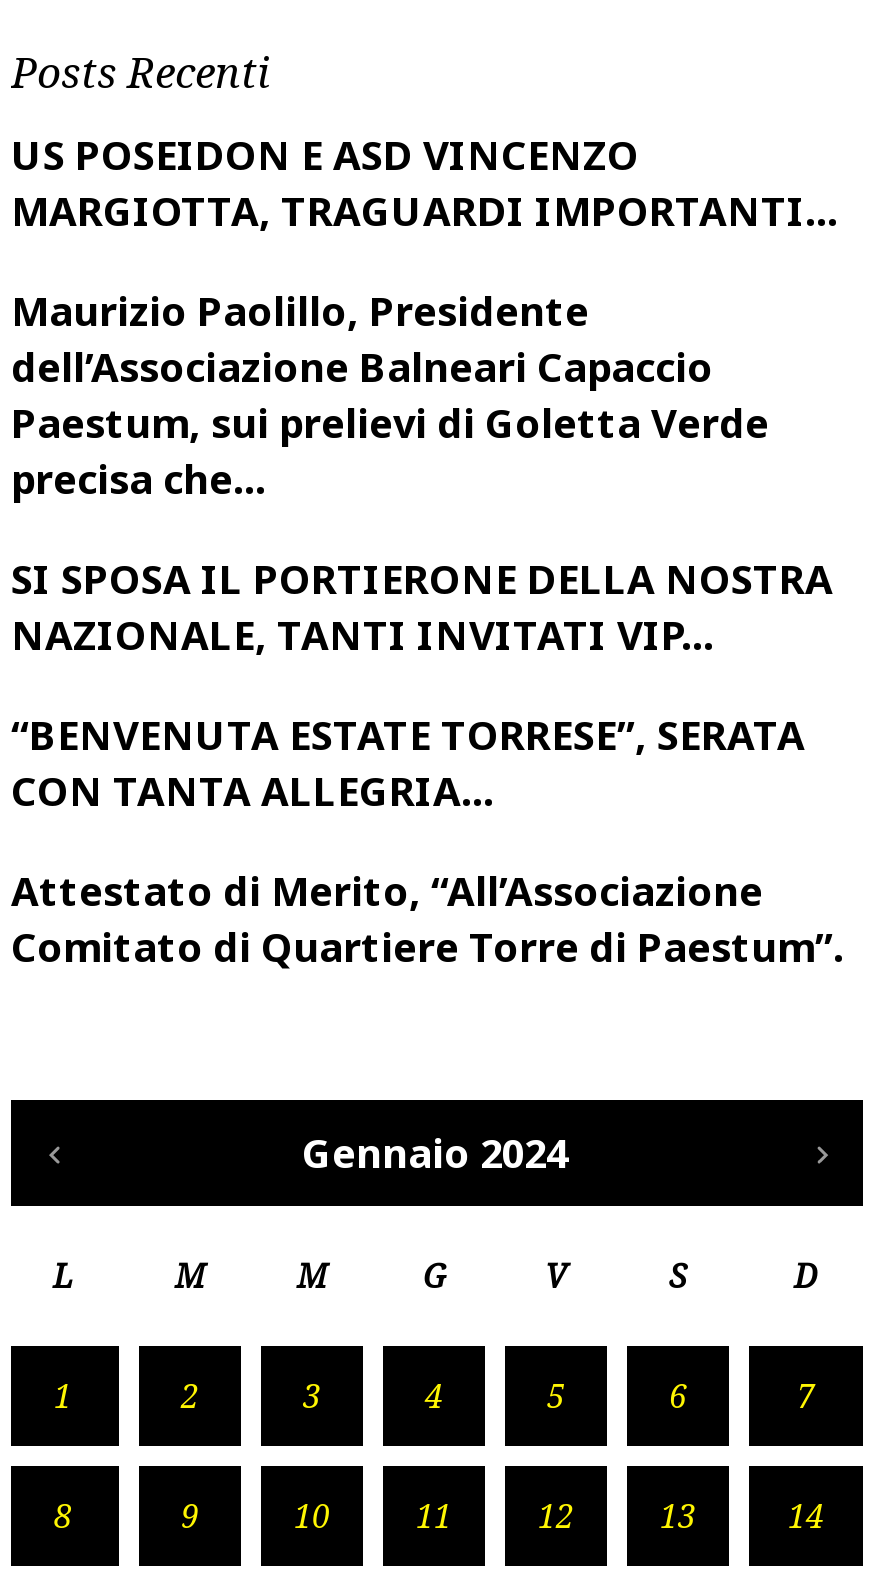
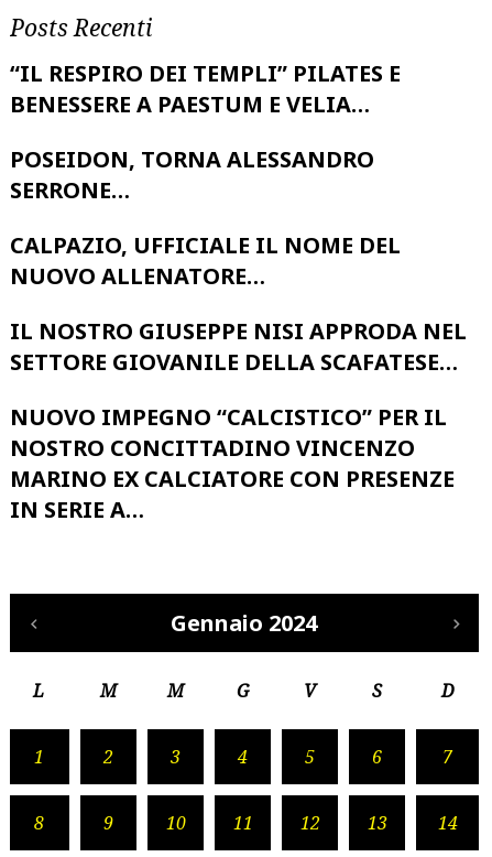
[11,128,839,238] US POSEIDON E ASD VINCENZO | MARGIOTTA, TRAGUARDI IMPORTANTI… -> [10,58,401,119] “IL RESPIRO DEI TEMPLI” PILATES E | BENESSERE A PAESTUM E VELIA…
[11,284,769,506] Maurizio Paolillo, Presidente | dell’Associazione Balneari Capaccio | Paestum, sui prelievi di Goletta Verde | precisa che… -> [10,144,374,205] POSEIDON, TORNA ALESSANDRO | SERRONE…
[11,552,833,662] SI SPOSA IL PORTIERONE DELLA NOSTRA | NAZIONALE, TANTI INVITATI VIP… -> [10,230,401,291] CALPAZIO, UFFICIALE IL NOME DEL | NUOVO ALLENATORE…
[11,708,805,818] “BENVENUTA ESTATE TORRESE”, SERATA | CON TANTA ALLEGRIA… -> [10,316,467,377] IL NOSTRO GIUSEPPE NISI APPRODA NEL | SETTORE GIOVANILE DELLA SCAFATESE…
[11,864,843,974] Attestato di Merito, “All’Associazione | Comitato di Quartiere Torre di Paestum”. -> [10,402,455,524] NUOVO IMPEGNO “CALCISTICO” PER IL | NOSTRO CONCITTADINO VINCENZO | MARINO EX CALCIATORE CON PRESENZE | IN SERIE A…

